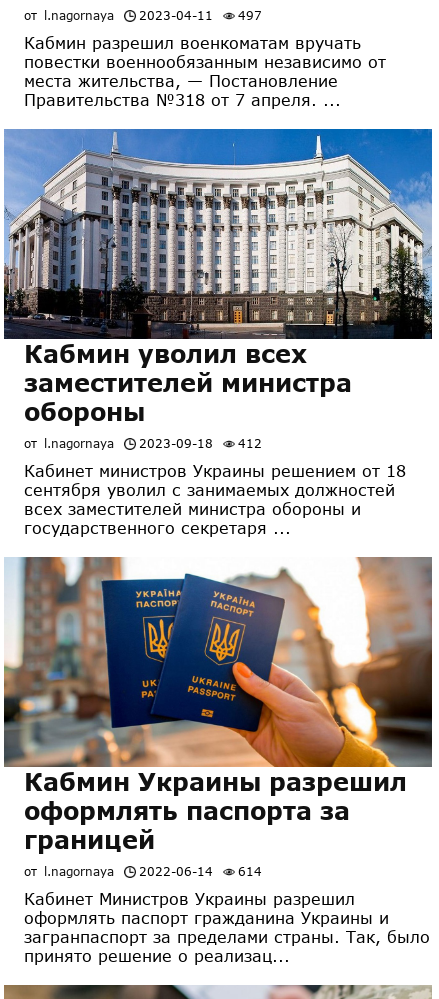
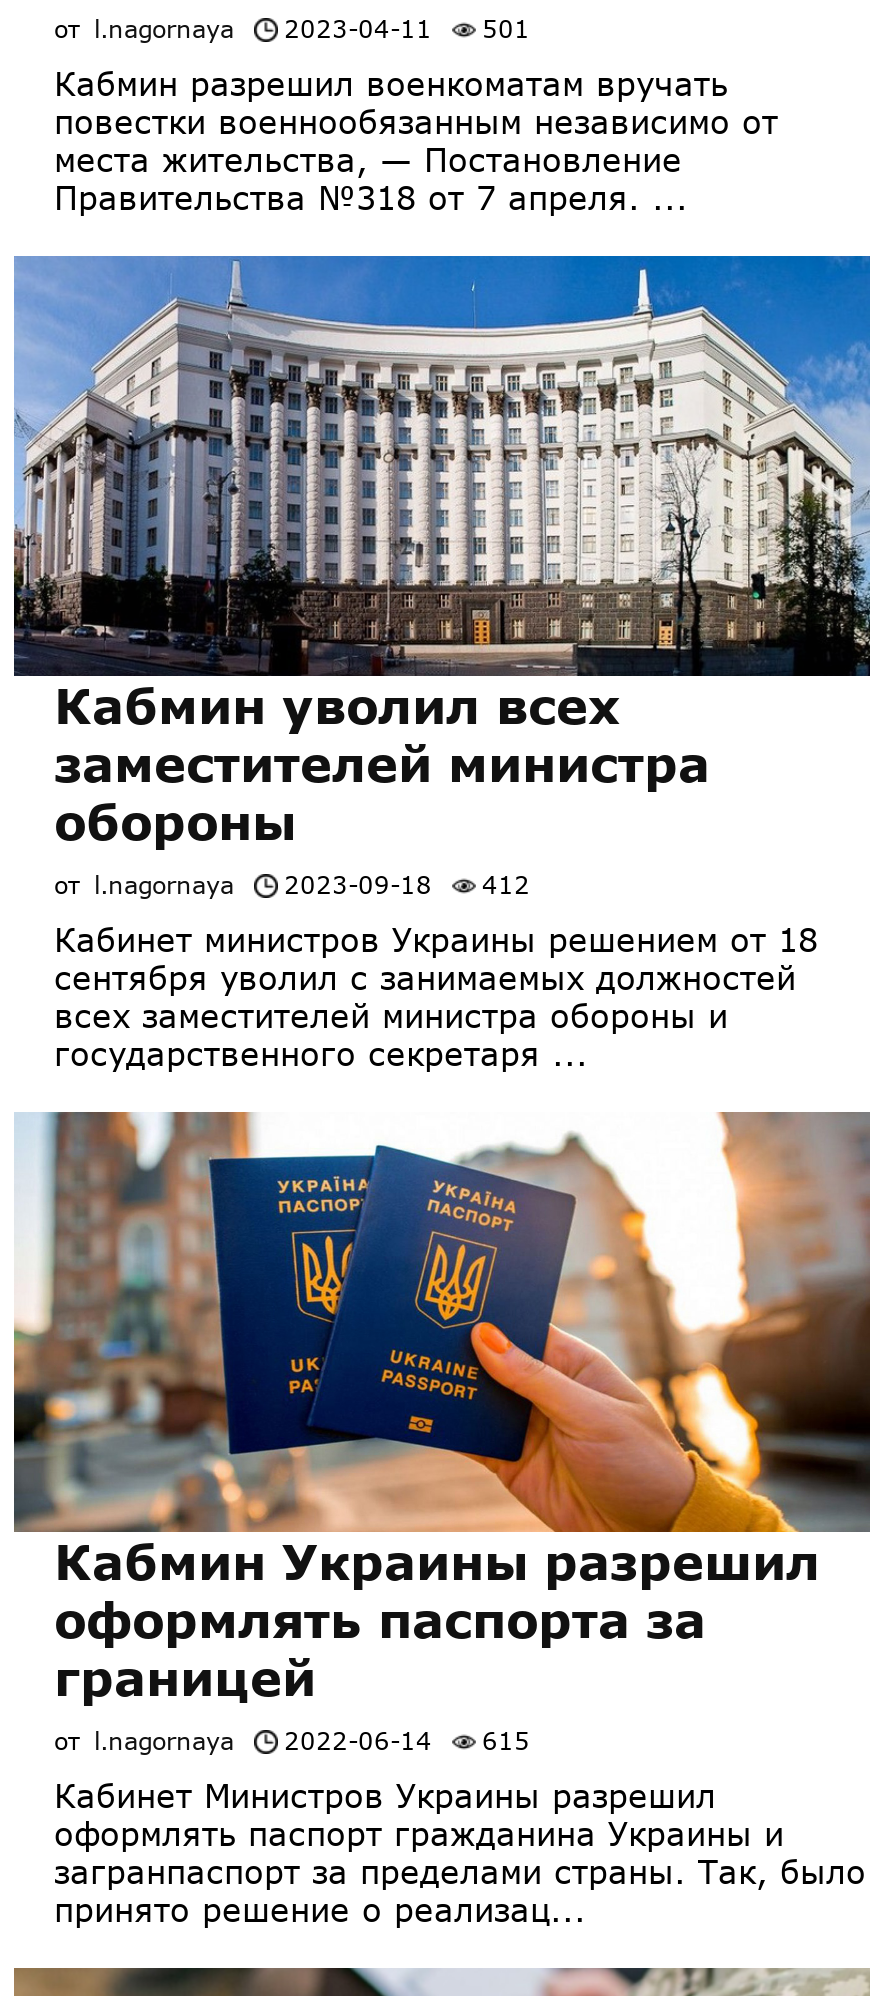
[238,7,262,22] 497 -> [482,13,530,43] 501
[238,863,262,878] 614 -> [482,1725,530,1755] 615

